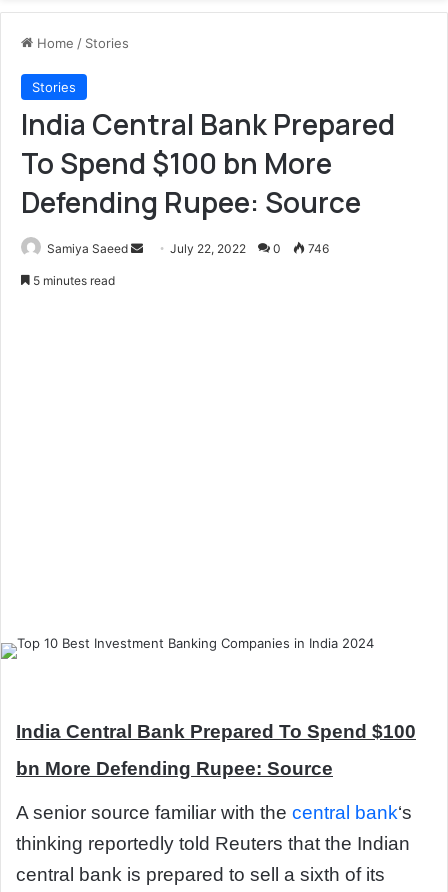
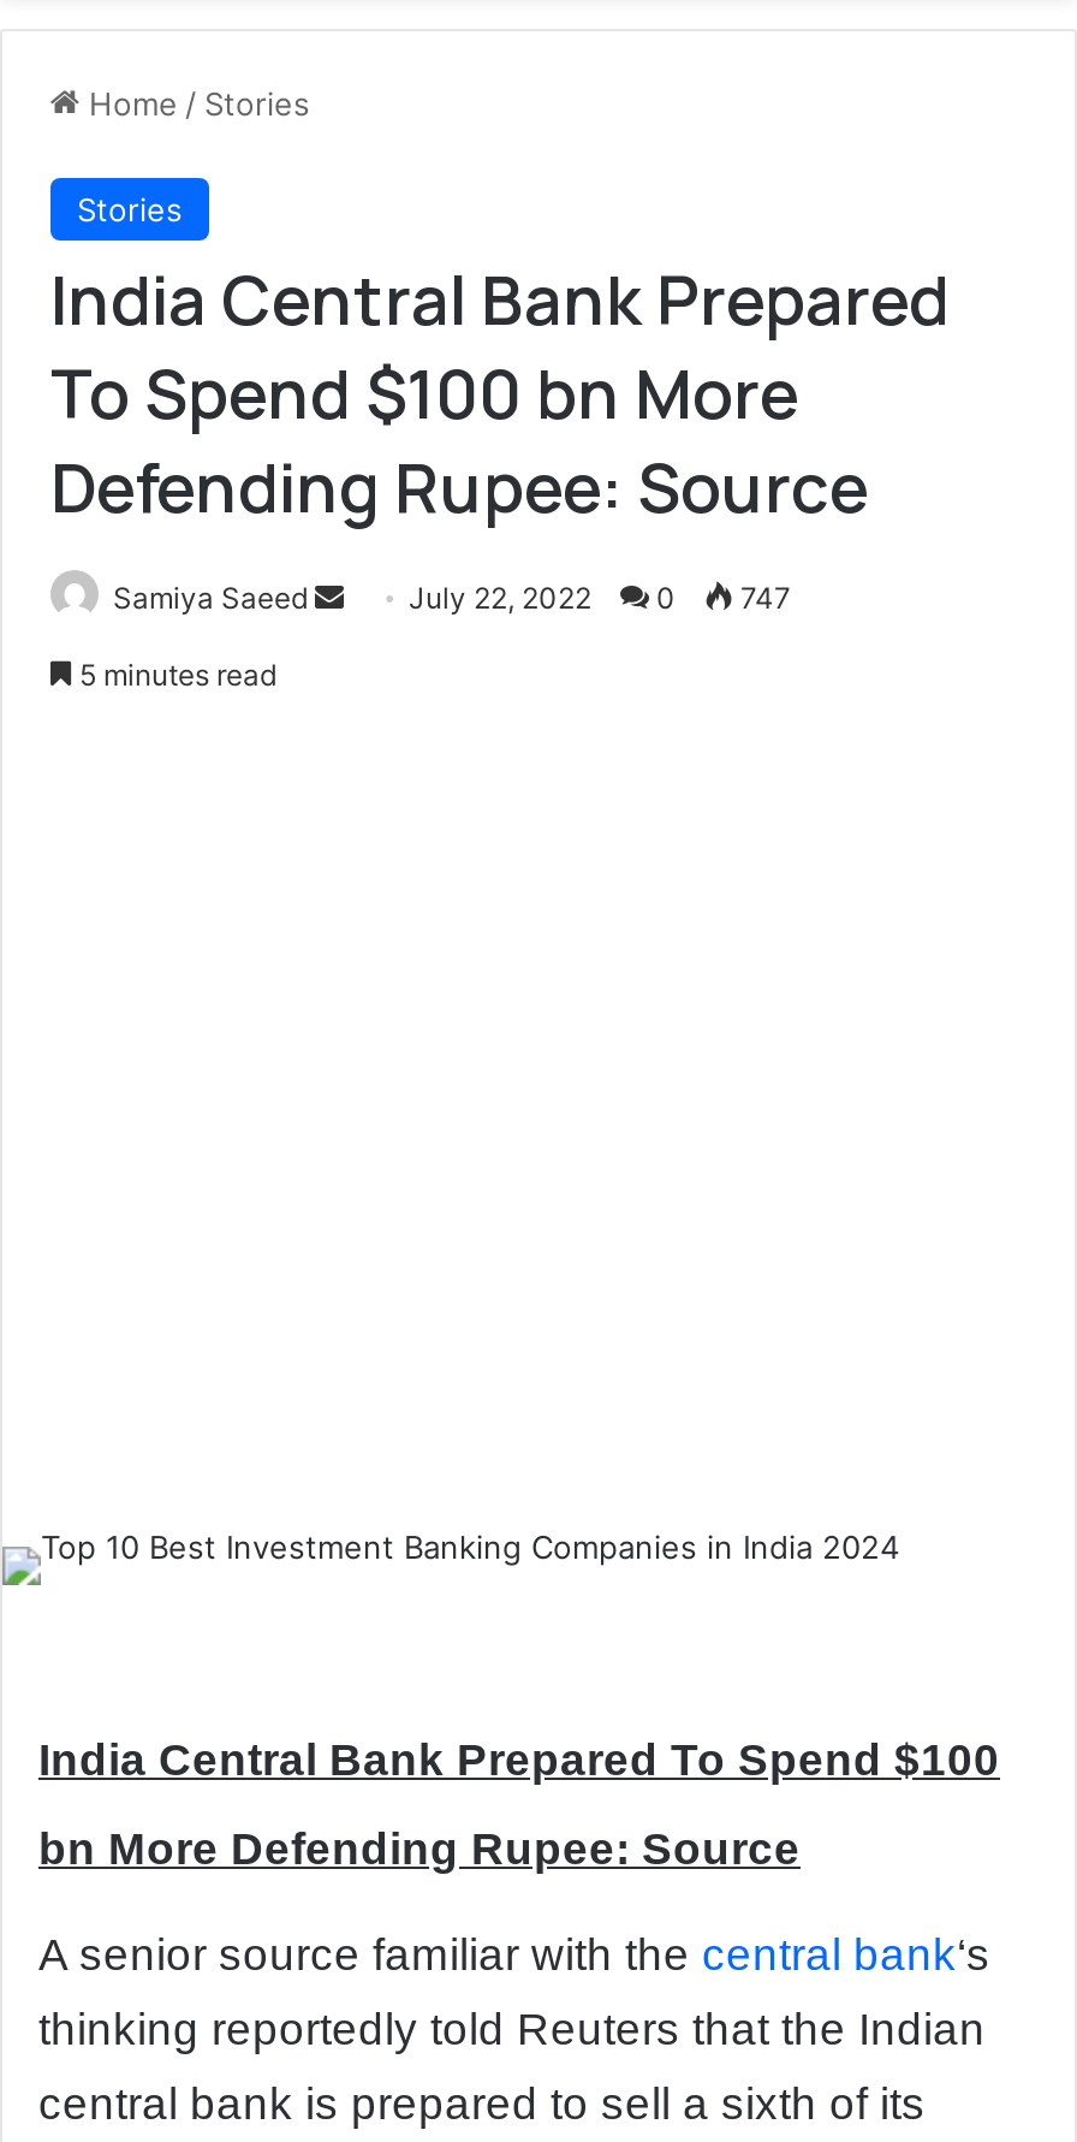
[305,241,329,256] 746 -> [733,580,791,616] 747

